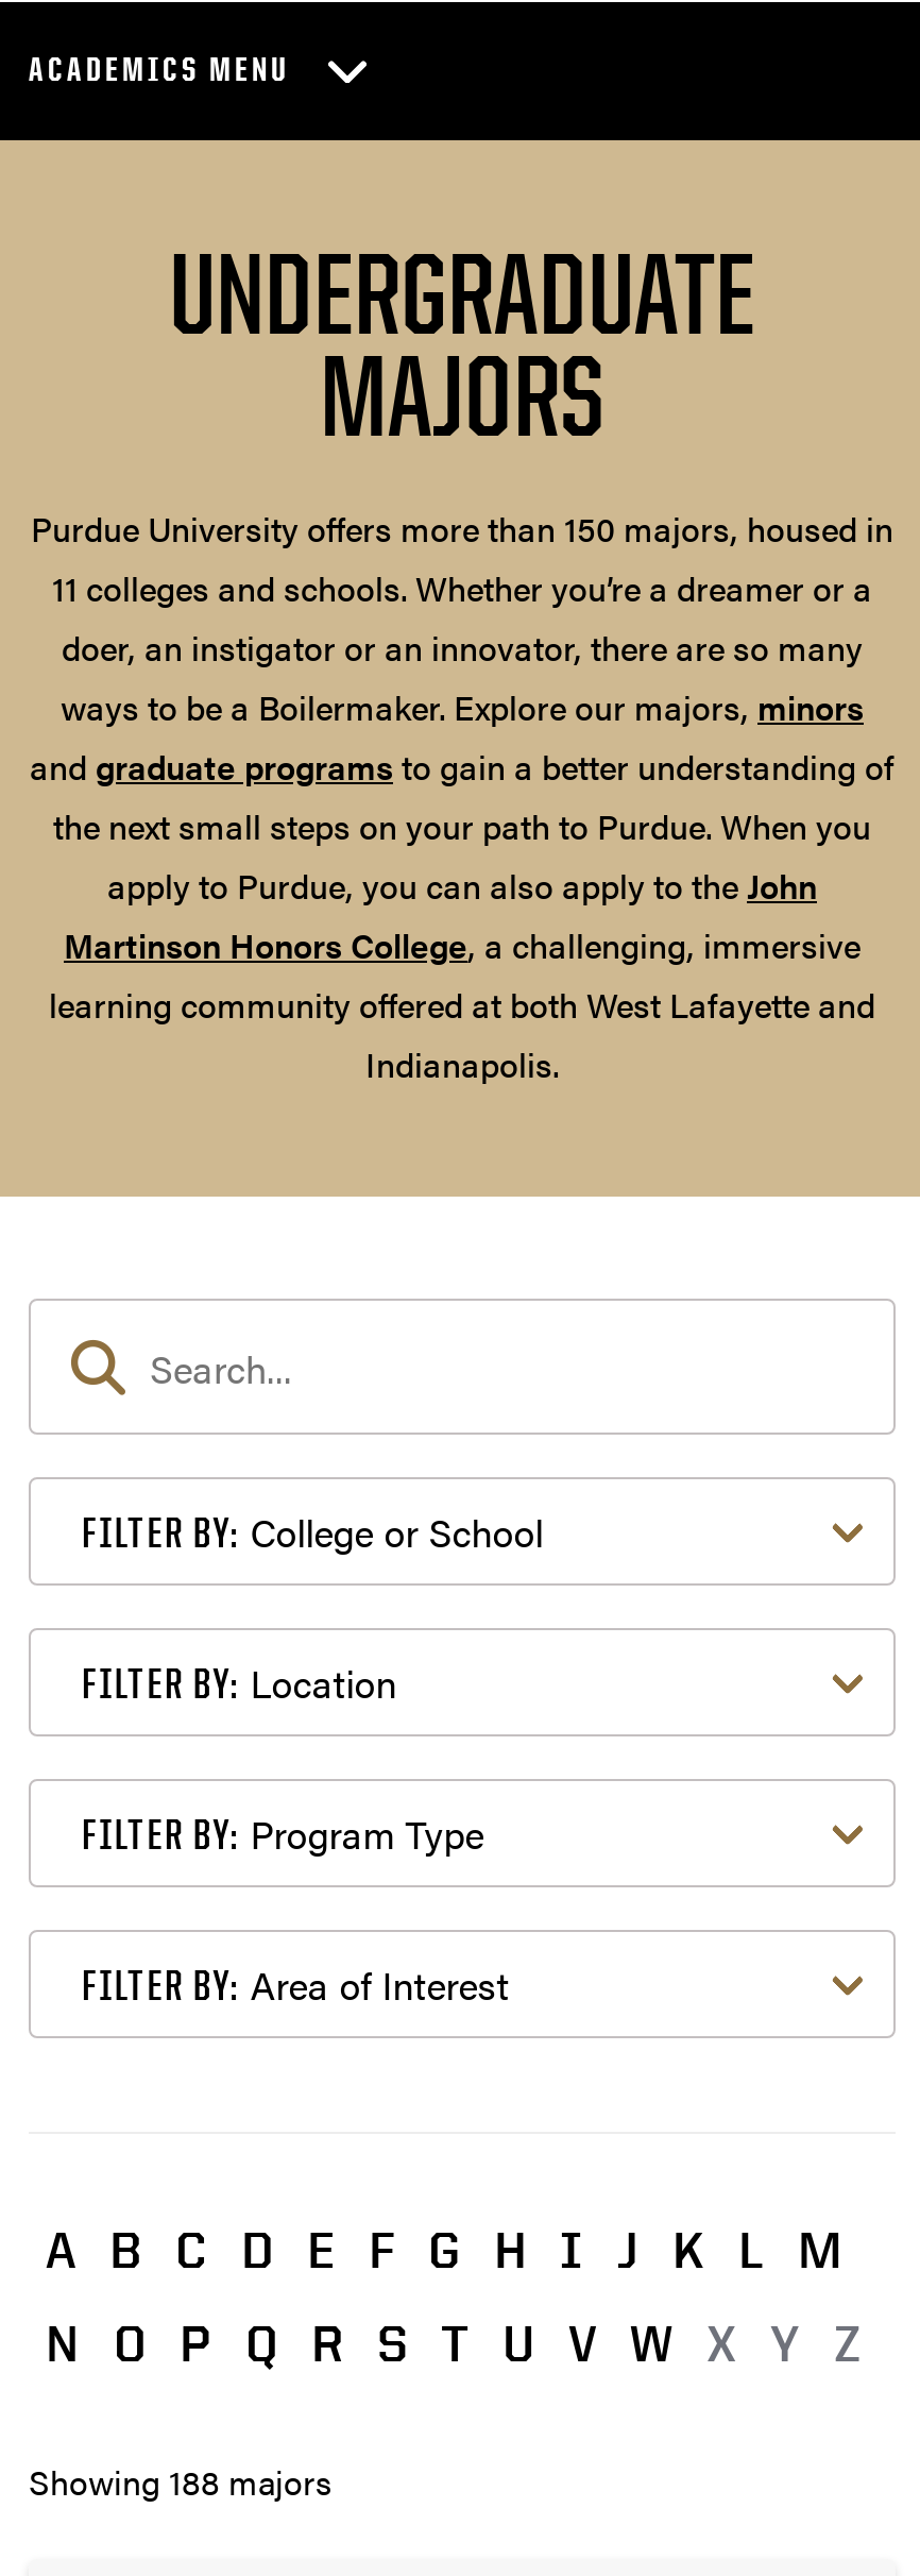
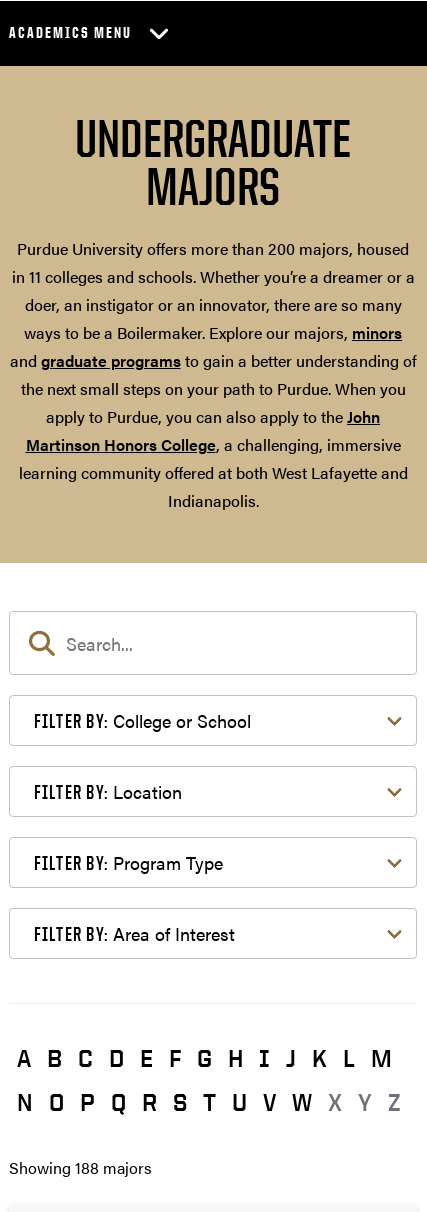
[31,504,893,613] Purdue University offers more than 150 majors, housed in | 11 colleges and schools. Whether you’re a dreamer or a -> [11,237,414,288] Purdue University offers more than 200 majors, housed | in 11 colleges and schools. Whether you’re a dreamer or a

